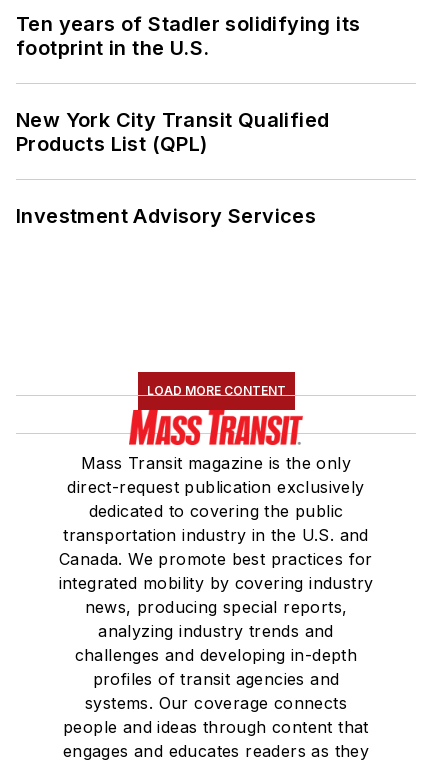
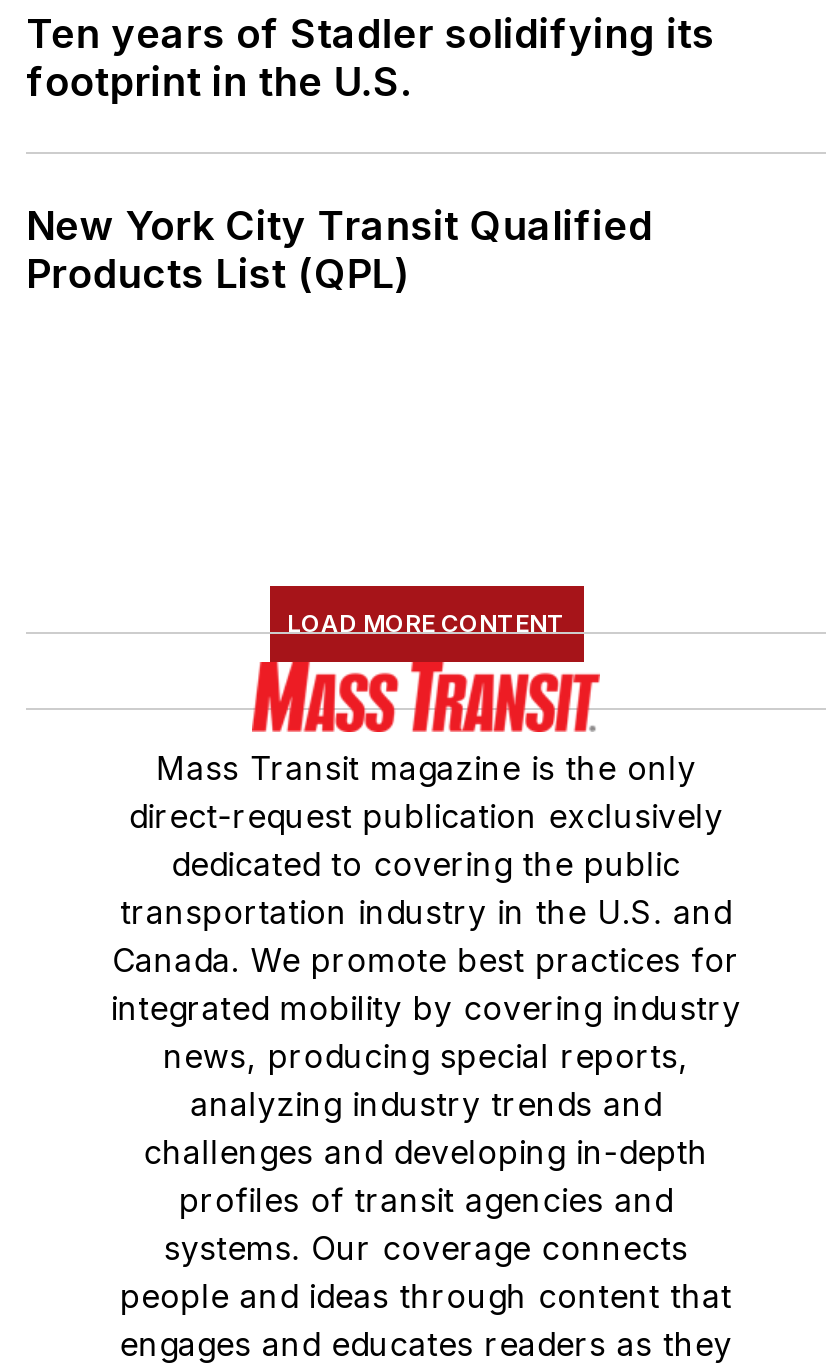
[16,204,316,228] Investment Advisory Services -> none

